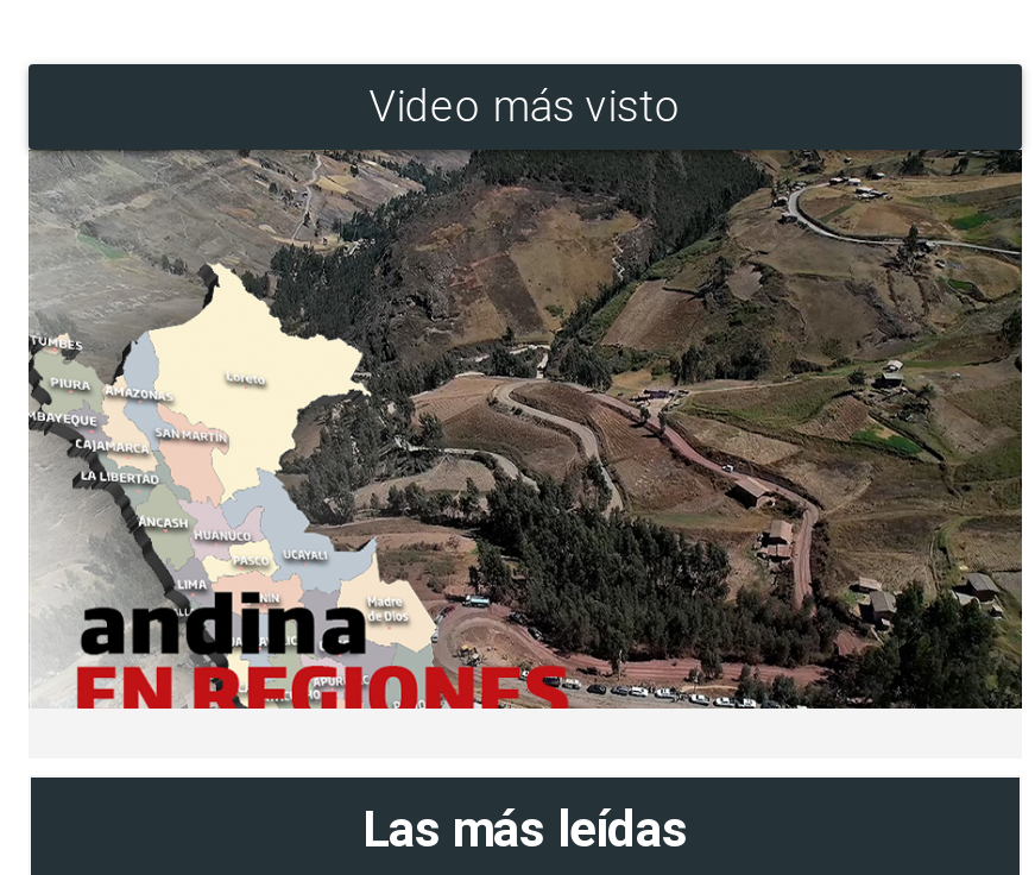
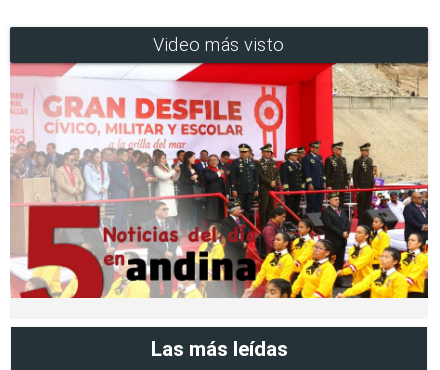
[26,150,1024,711] [image] -> [10,62,429,299] [image]

